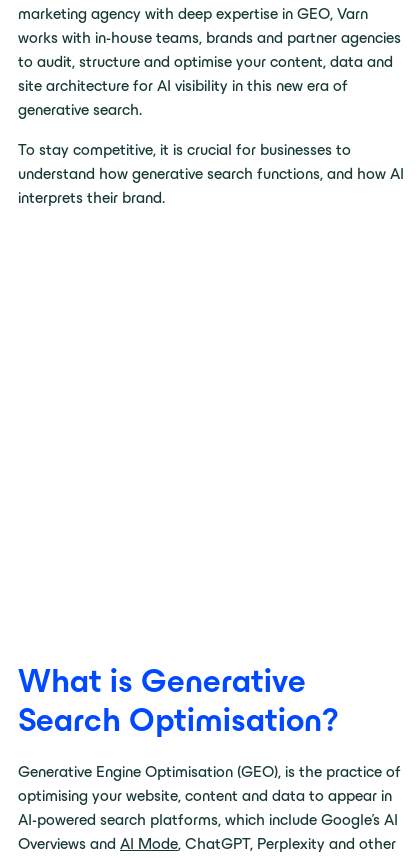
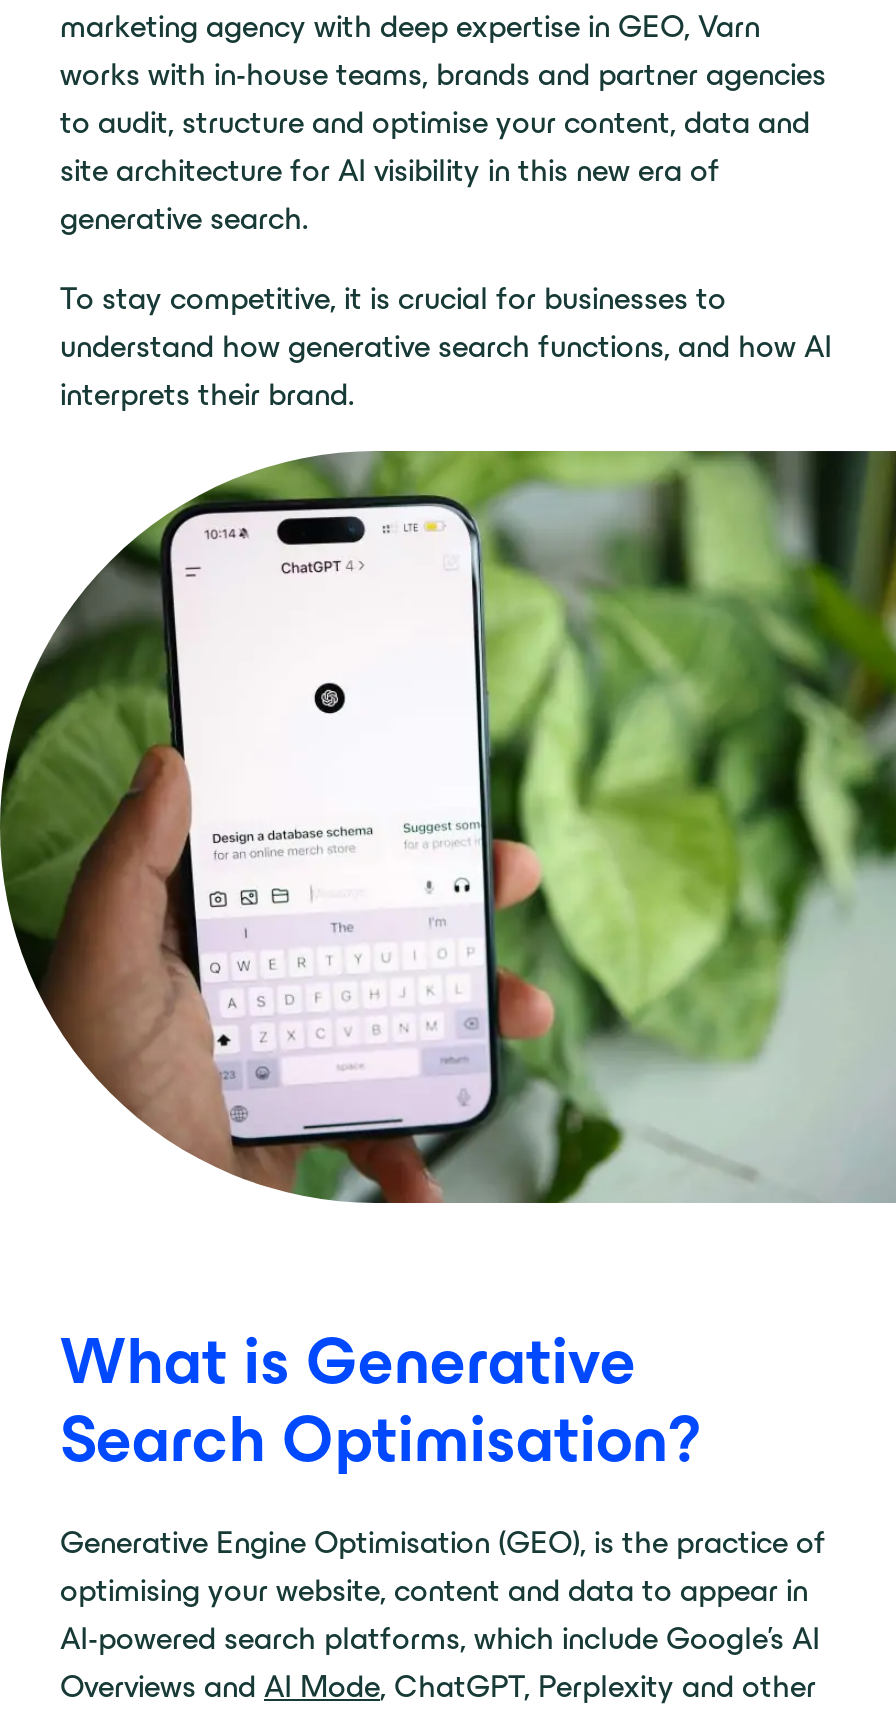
none -> [6,449,890,1205] [image]

